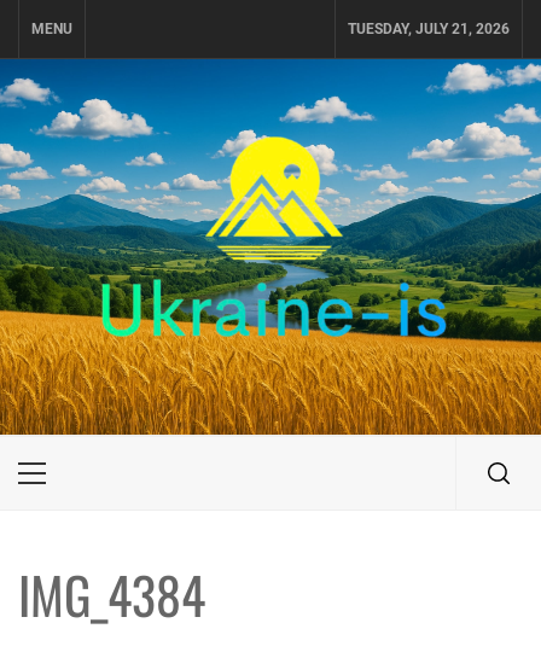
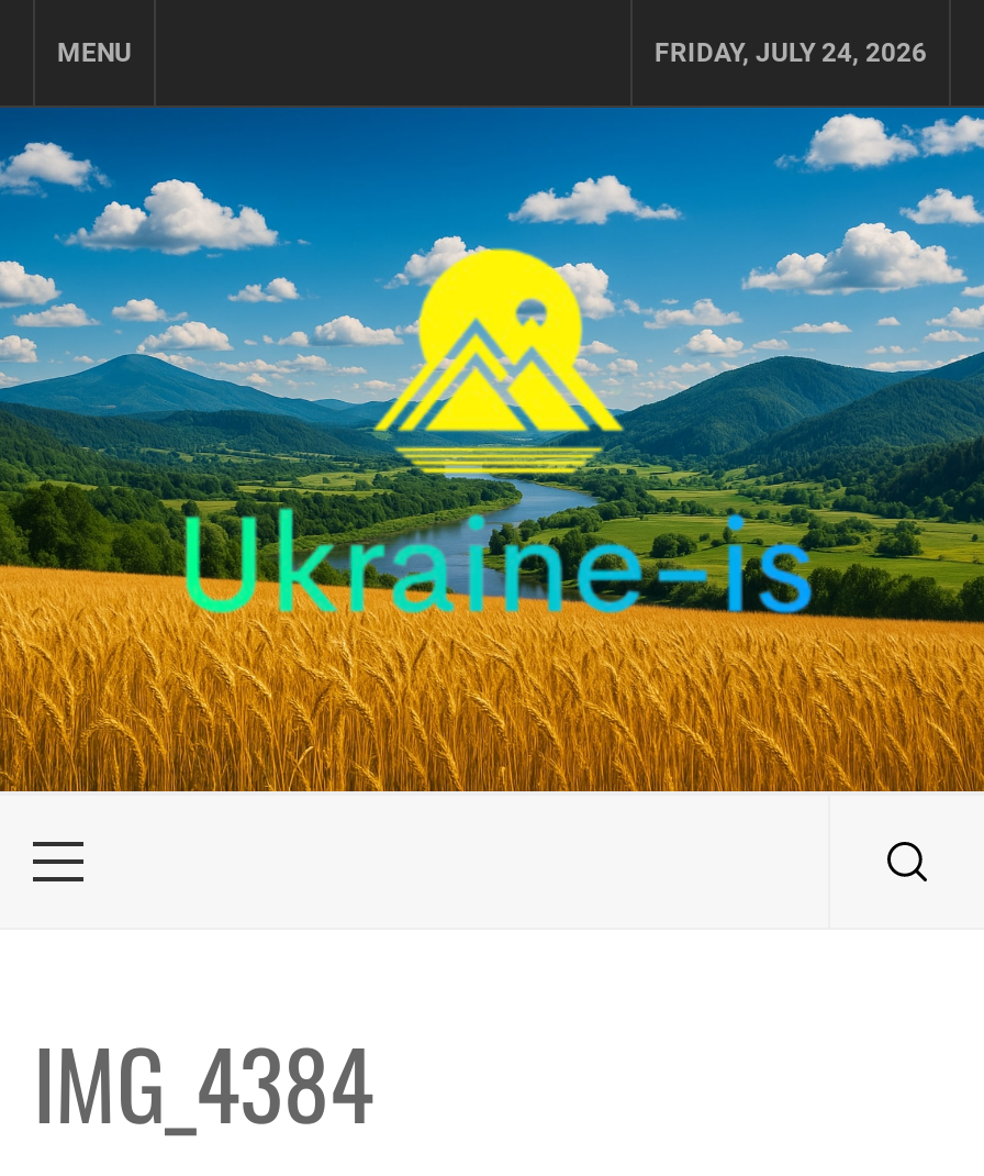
[348,21,510,37] TUESDAY, JULY 21, 2026 -> [655,37,927,68] FRIDAY, JULY 24, 2026

